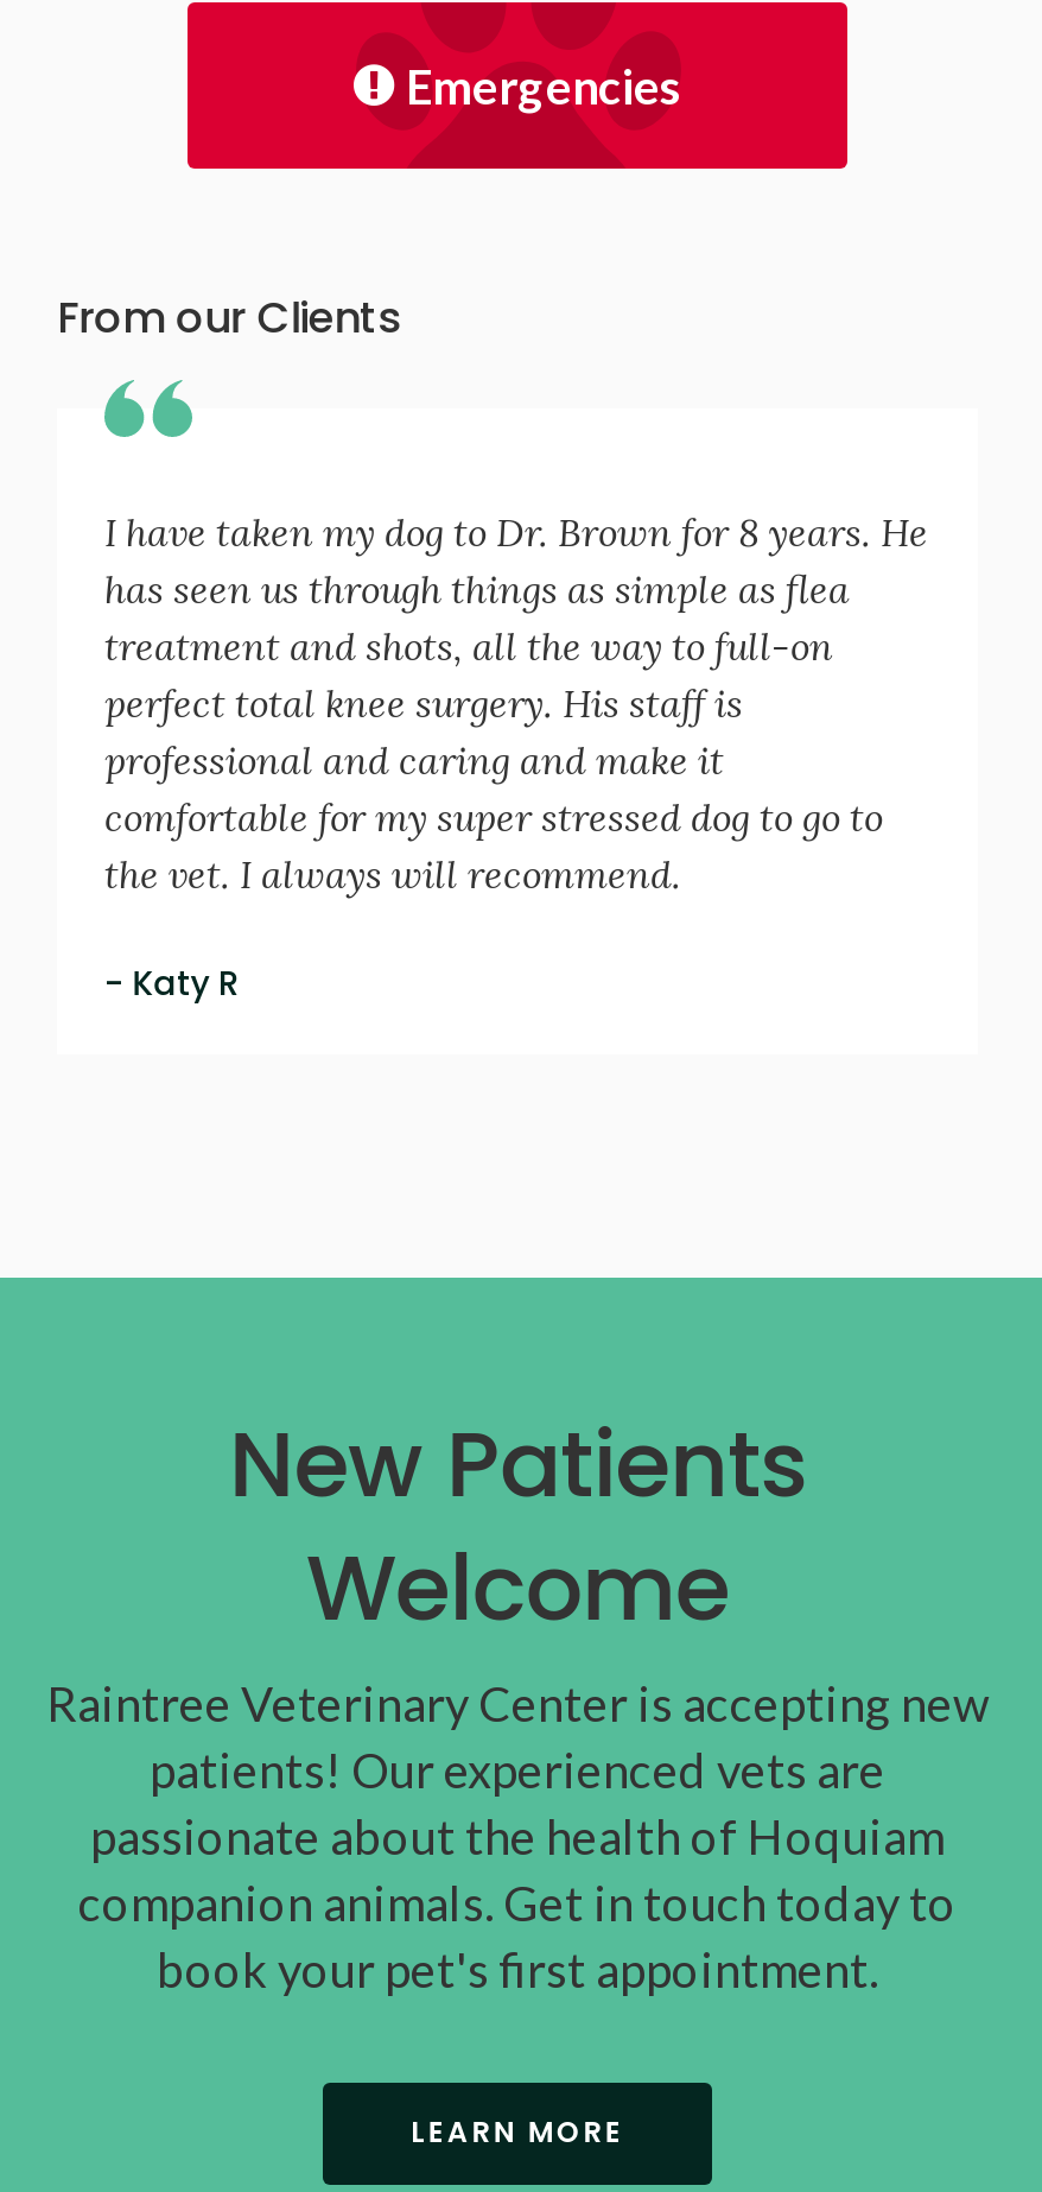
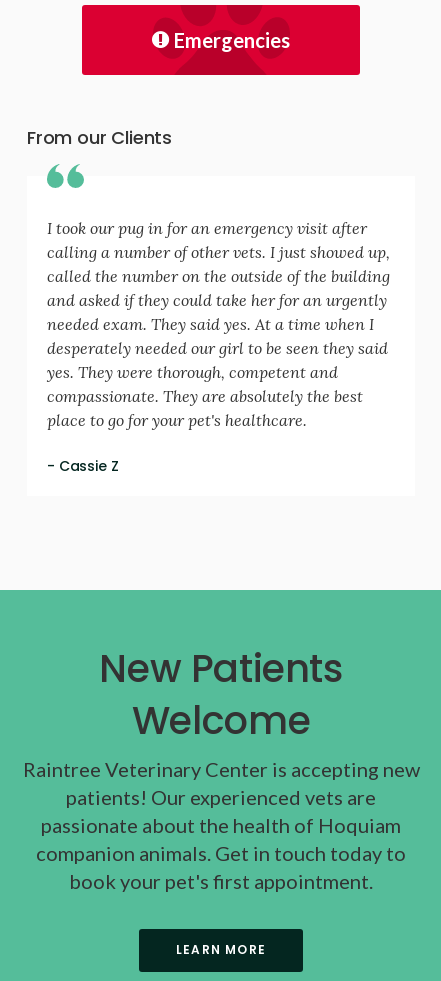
[104,507,928,897] I have taken my dog to Dr. Brown for 8 years. He | has seen us through things as simple as flea | treatment and shots, all the way to full-on | perfect total knee surgery. His staff is | professional and caring and make it | comfortable for my super stressed dog to go to | the vet. I always will recommend. -> [47,217,390,429] I took our pug in for an emergency visit after | calling a number of other vets. I just showed up, | called the number on the outside of the building | and asked if they could take her for an urgently | needed exam. They said yes. At a time when I | desperately needed our girl to be seen they said | yes. They were thorough, competent and | compassionate. They are absolutely the best | place to go for your pet's healthcare.
[104,958,239,1006] - Katy R -> [47,455,119,475] - Cassie Z

